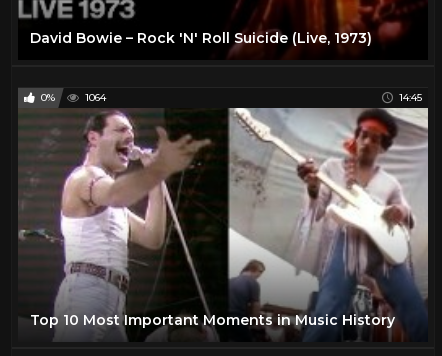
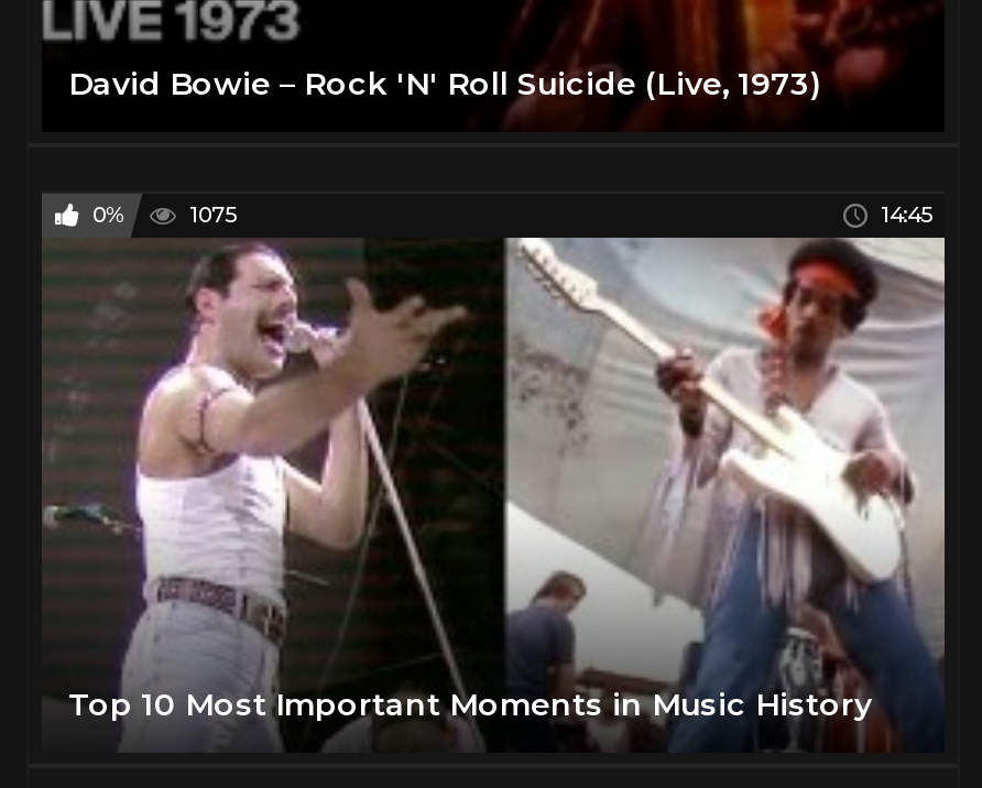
[85,91,106,104] 1064 -> [189,200,236,229] 1075

